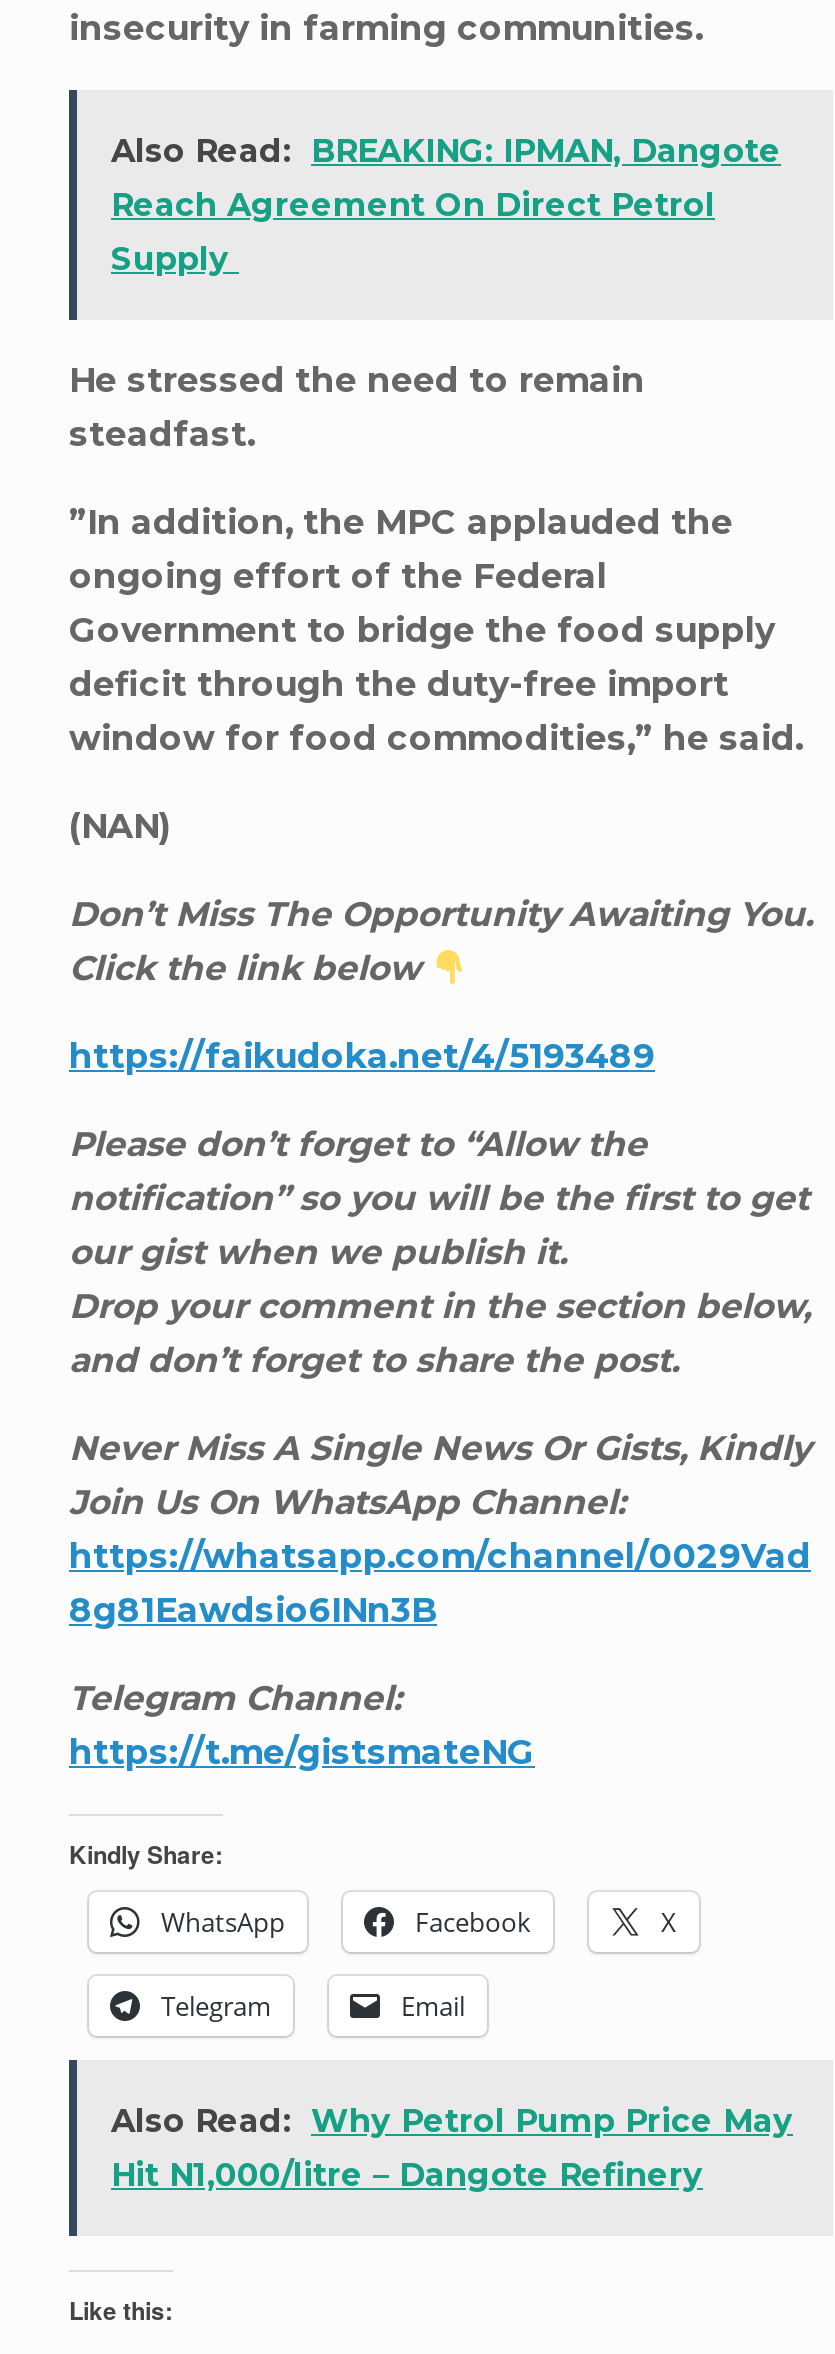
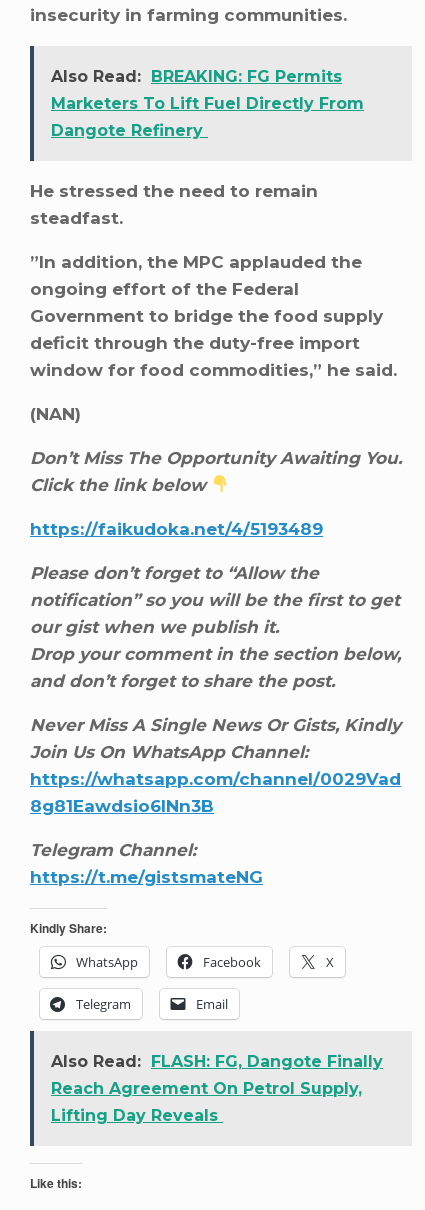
[111,133,781,279] Also Read: BREAKING: IPMAN, Dangote | Reach Agreement On Direct Petrol | Supply -> [51,67,364,140] Also Read: BREAKING: FG Permits | Marketers To Lift Fuel Directly From | Dangote Refinery
[111,2103,793,2195] Also Read: Why Petrol Pump Price May | Hit N1,000/litre – Dangote Refinery -> [51,1052,383,1125] Also Read: FLASH: FG, Dangote Finally | Reach Agreement On Petrol Supply, | Lifting Day Reveals

